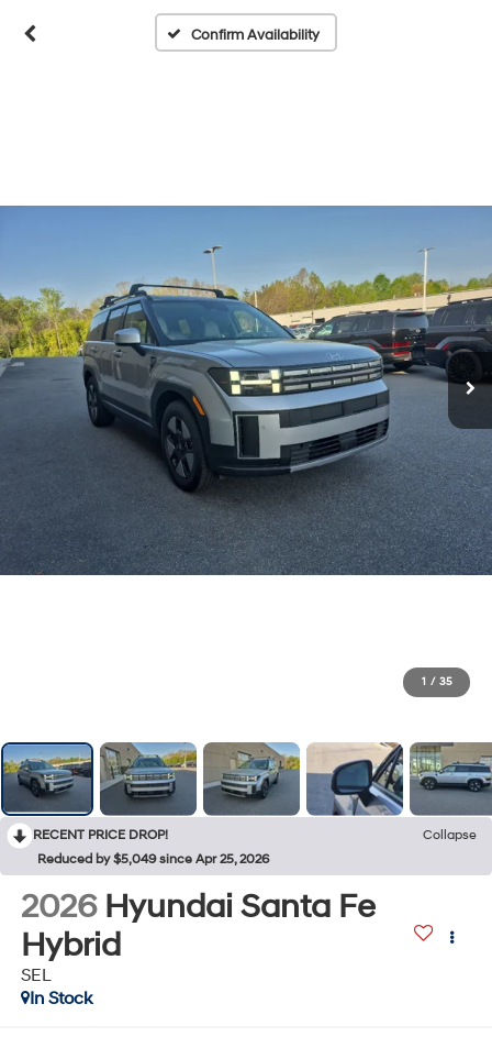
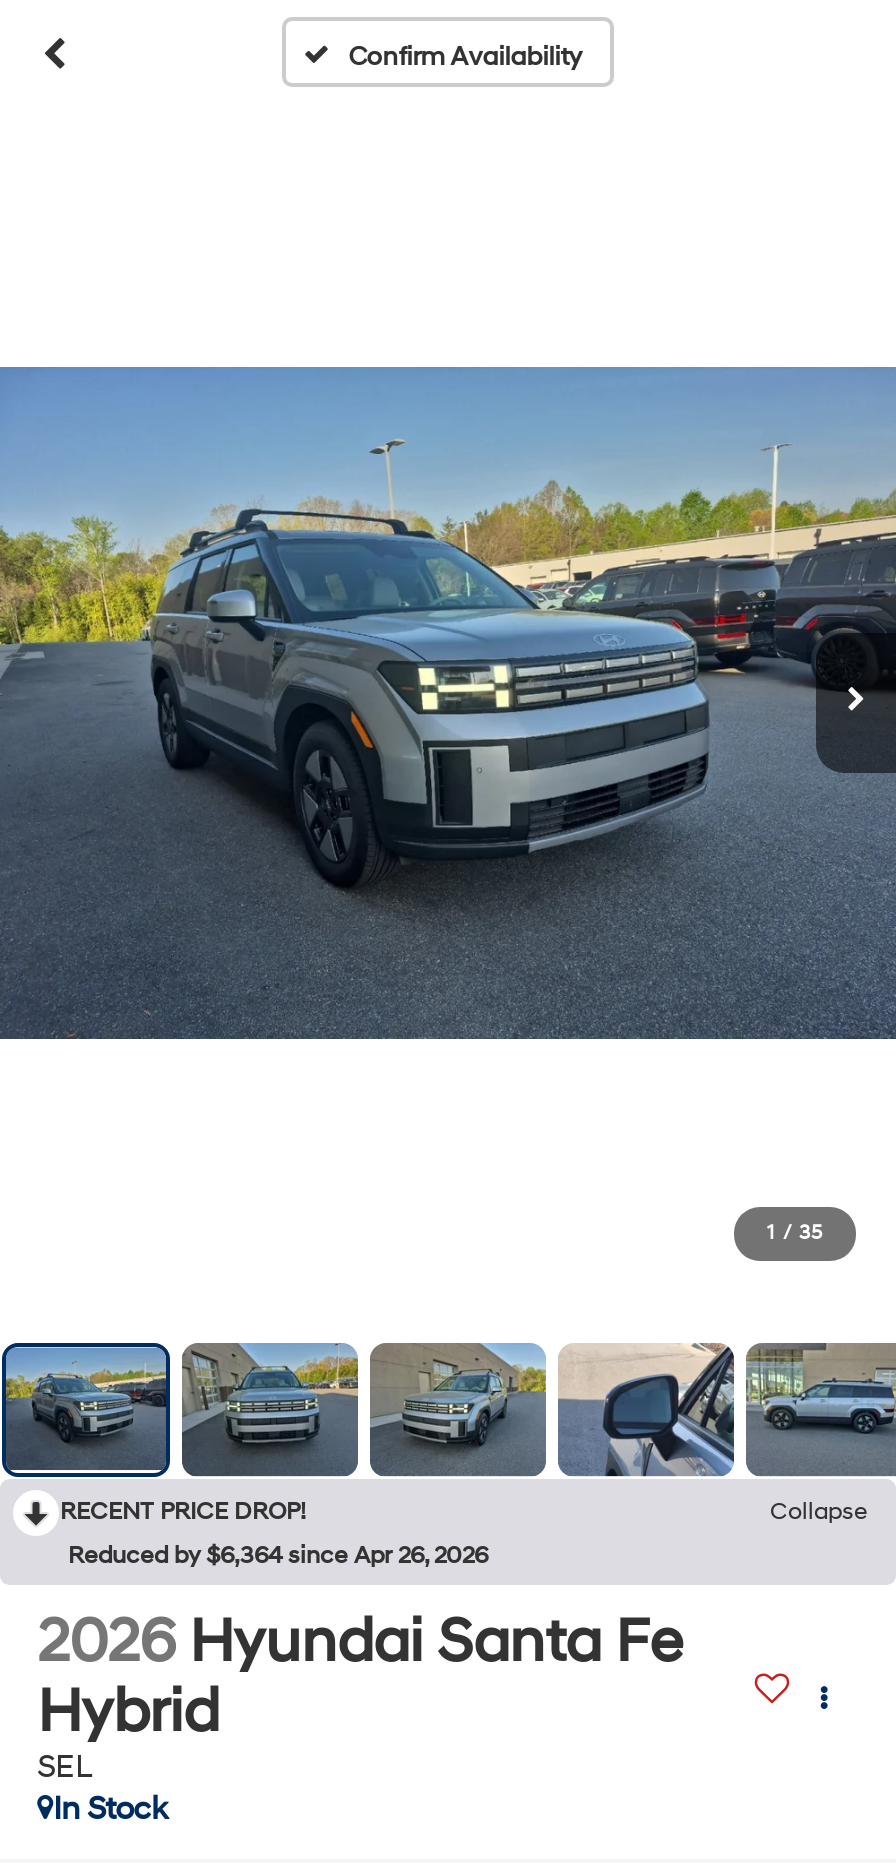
[37,851,269,868] Reduced by $5,049 since Apr 25, 2026 -> [68,1541,488,1571] Reduced by $6,364 since Apr 26, 2026

